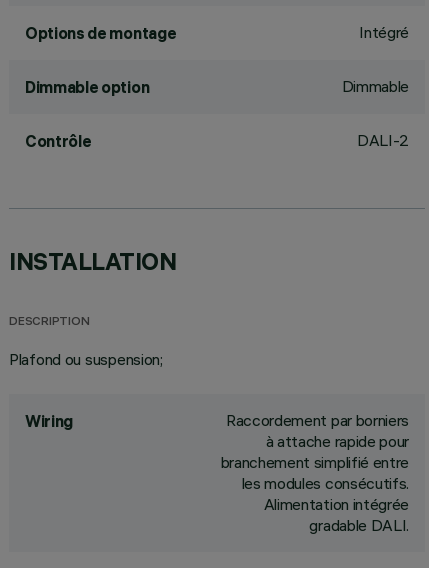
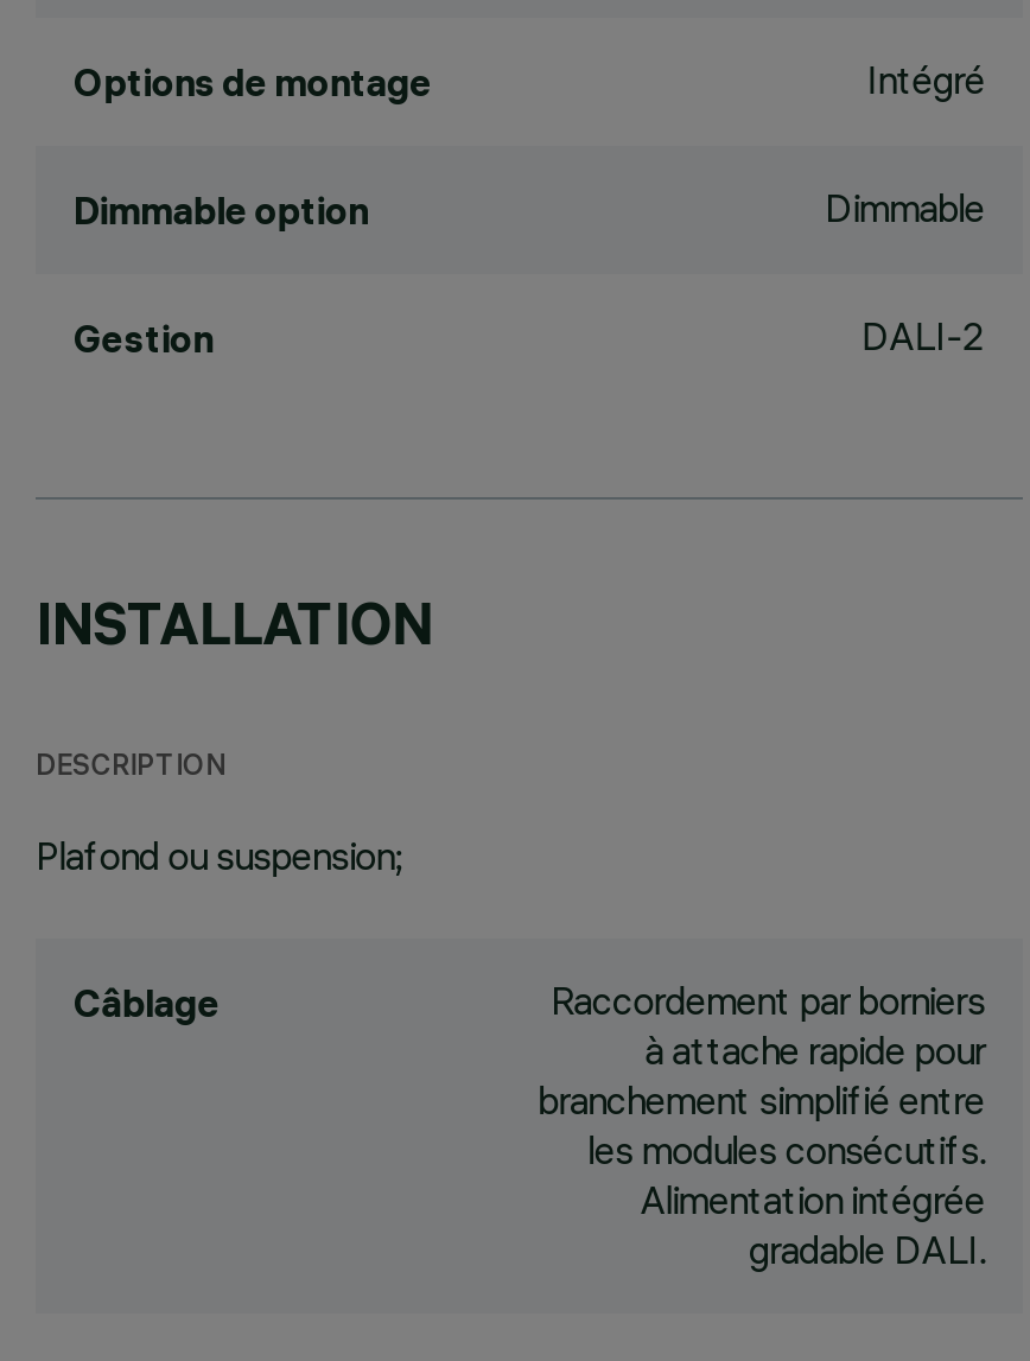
[25,131,91,151] Contrôle -> [74,314,213,362] Gestion
[25,411,73,431] Wiring -> [74,979,220,1026] Câblage

